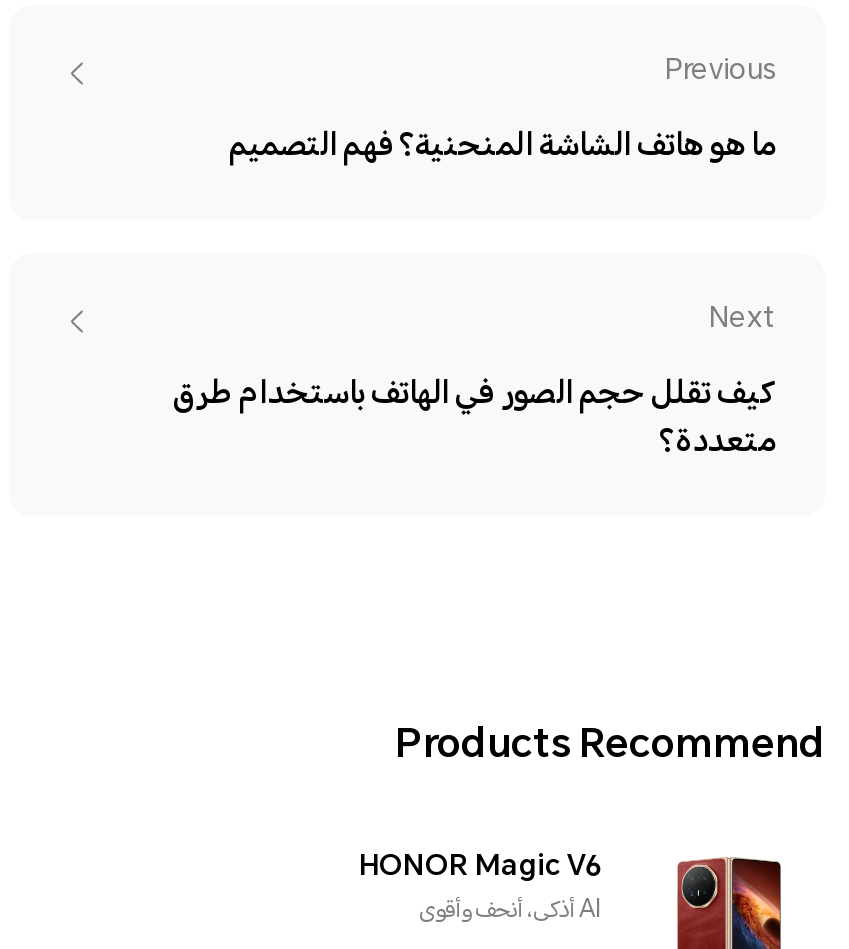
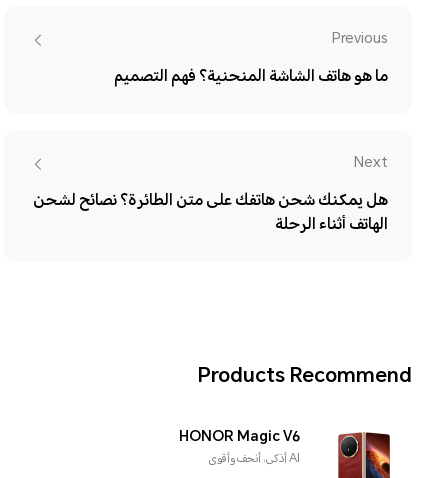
[173,369,777,471] كيف تقلل حجم الصور في الهاتف باستخدام طرق | متعددة؟ -> [33,188,388,239] هل يمكنك شحن هاتفك على متن الطائرة؟ نصائح لشحن | الهاتف أثناء الرحلة

